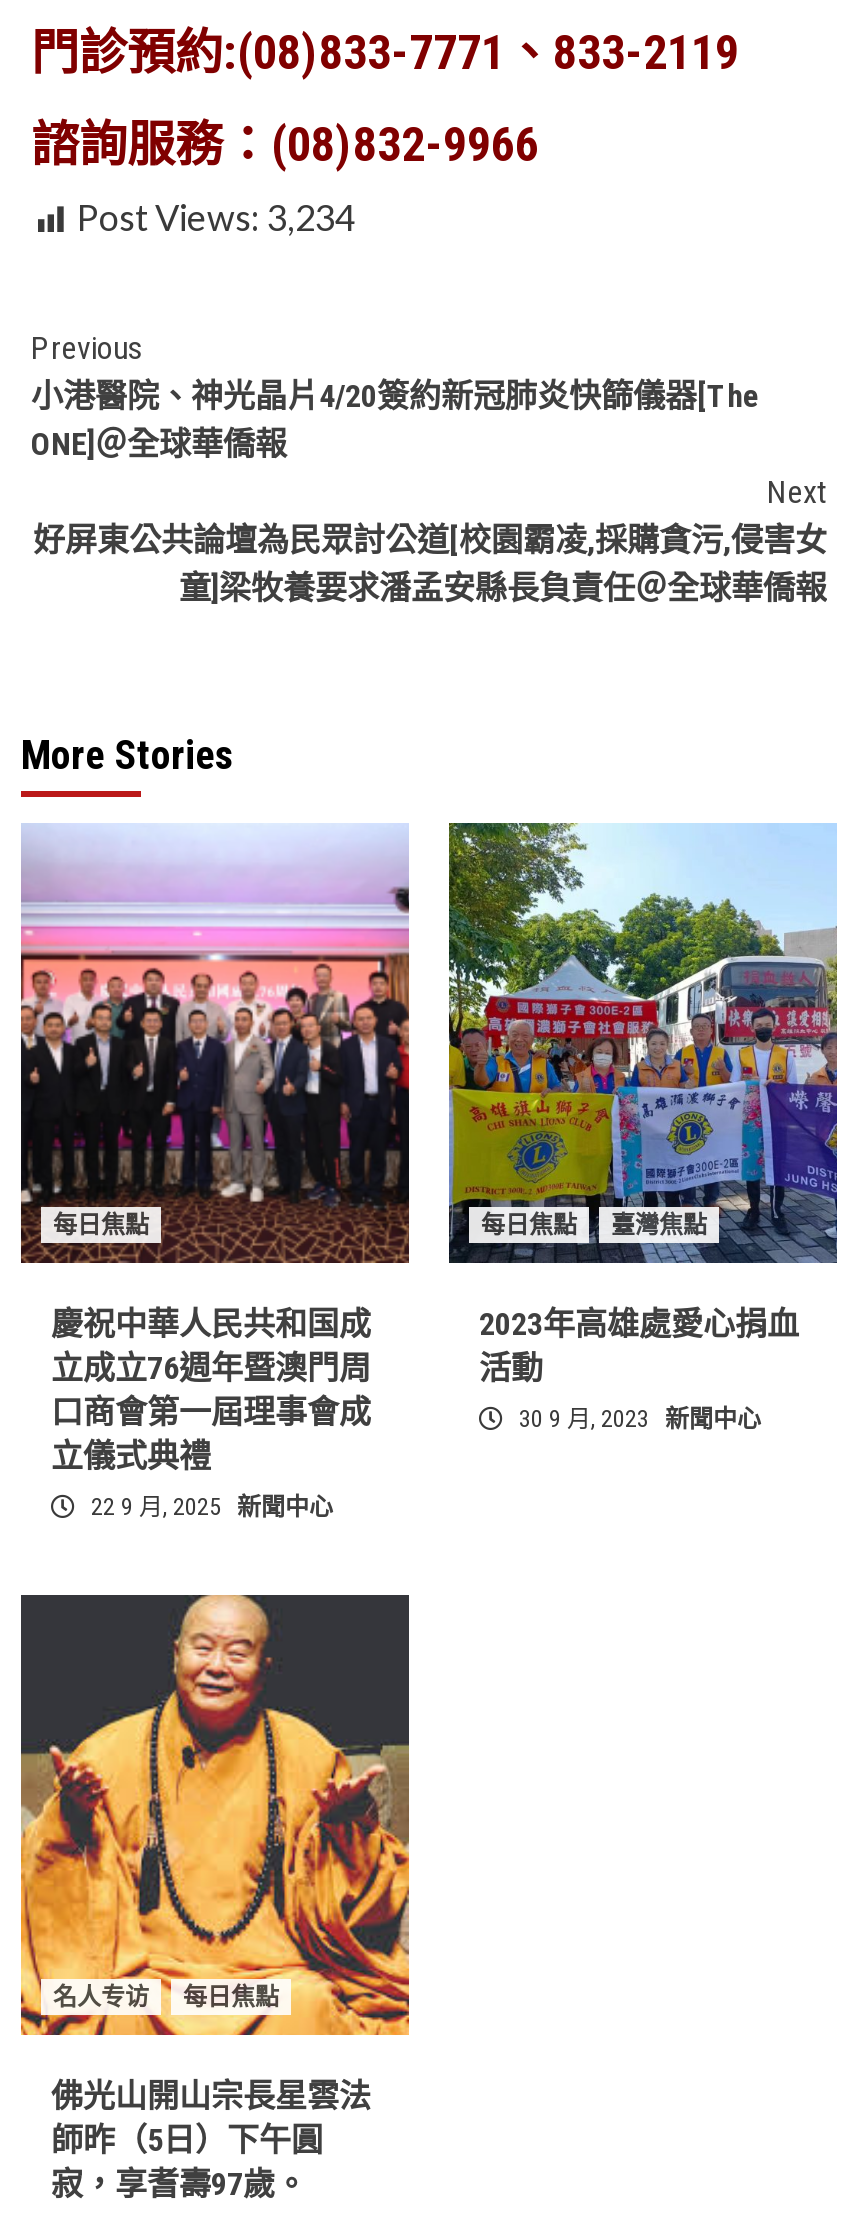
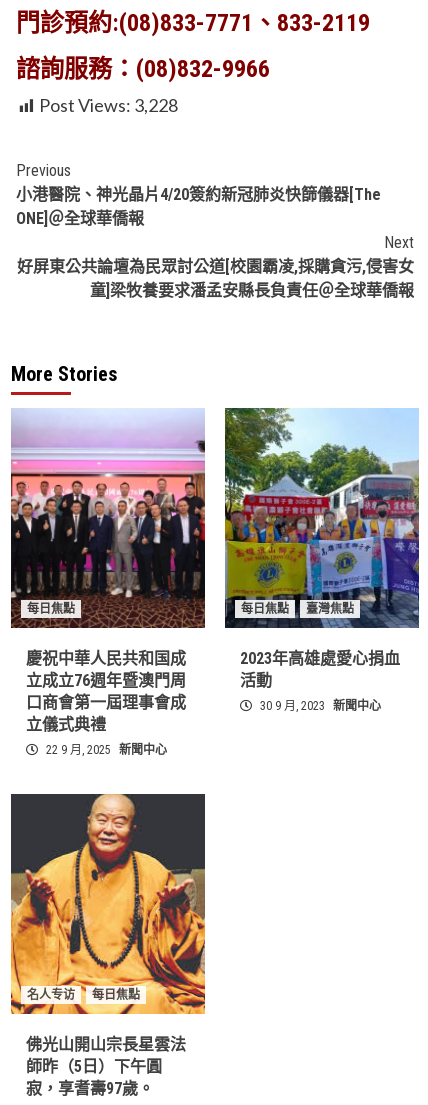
[77,196,355,240] Post Views: 3,234 -> [39,94,178,116] Post Views: 3,228

